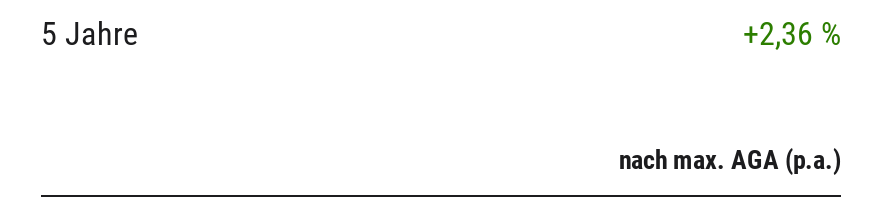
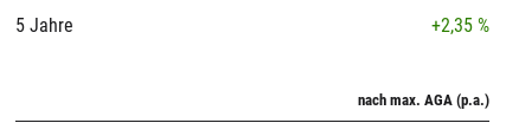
[743,16,841,54] +2,36 % -> [431,15,489,37] +2,35 %

